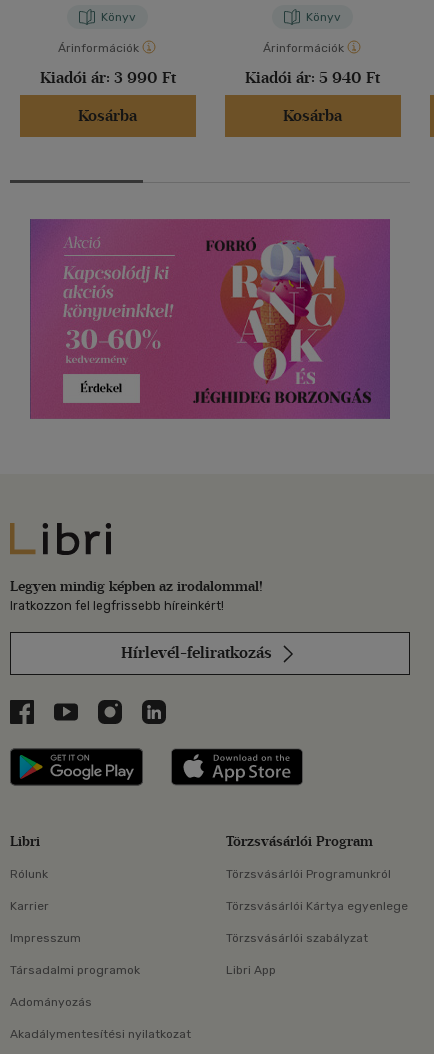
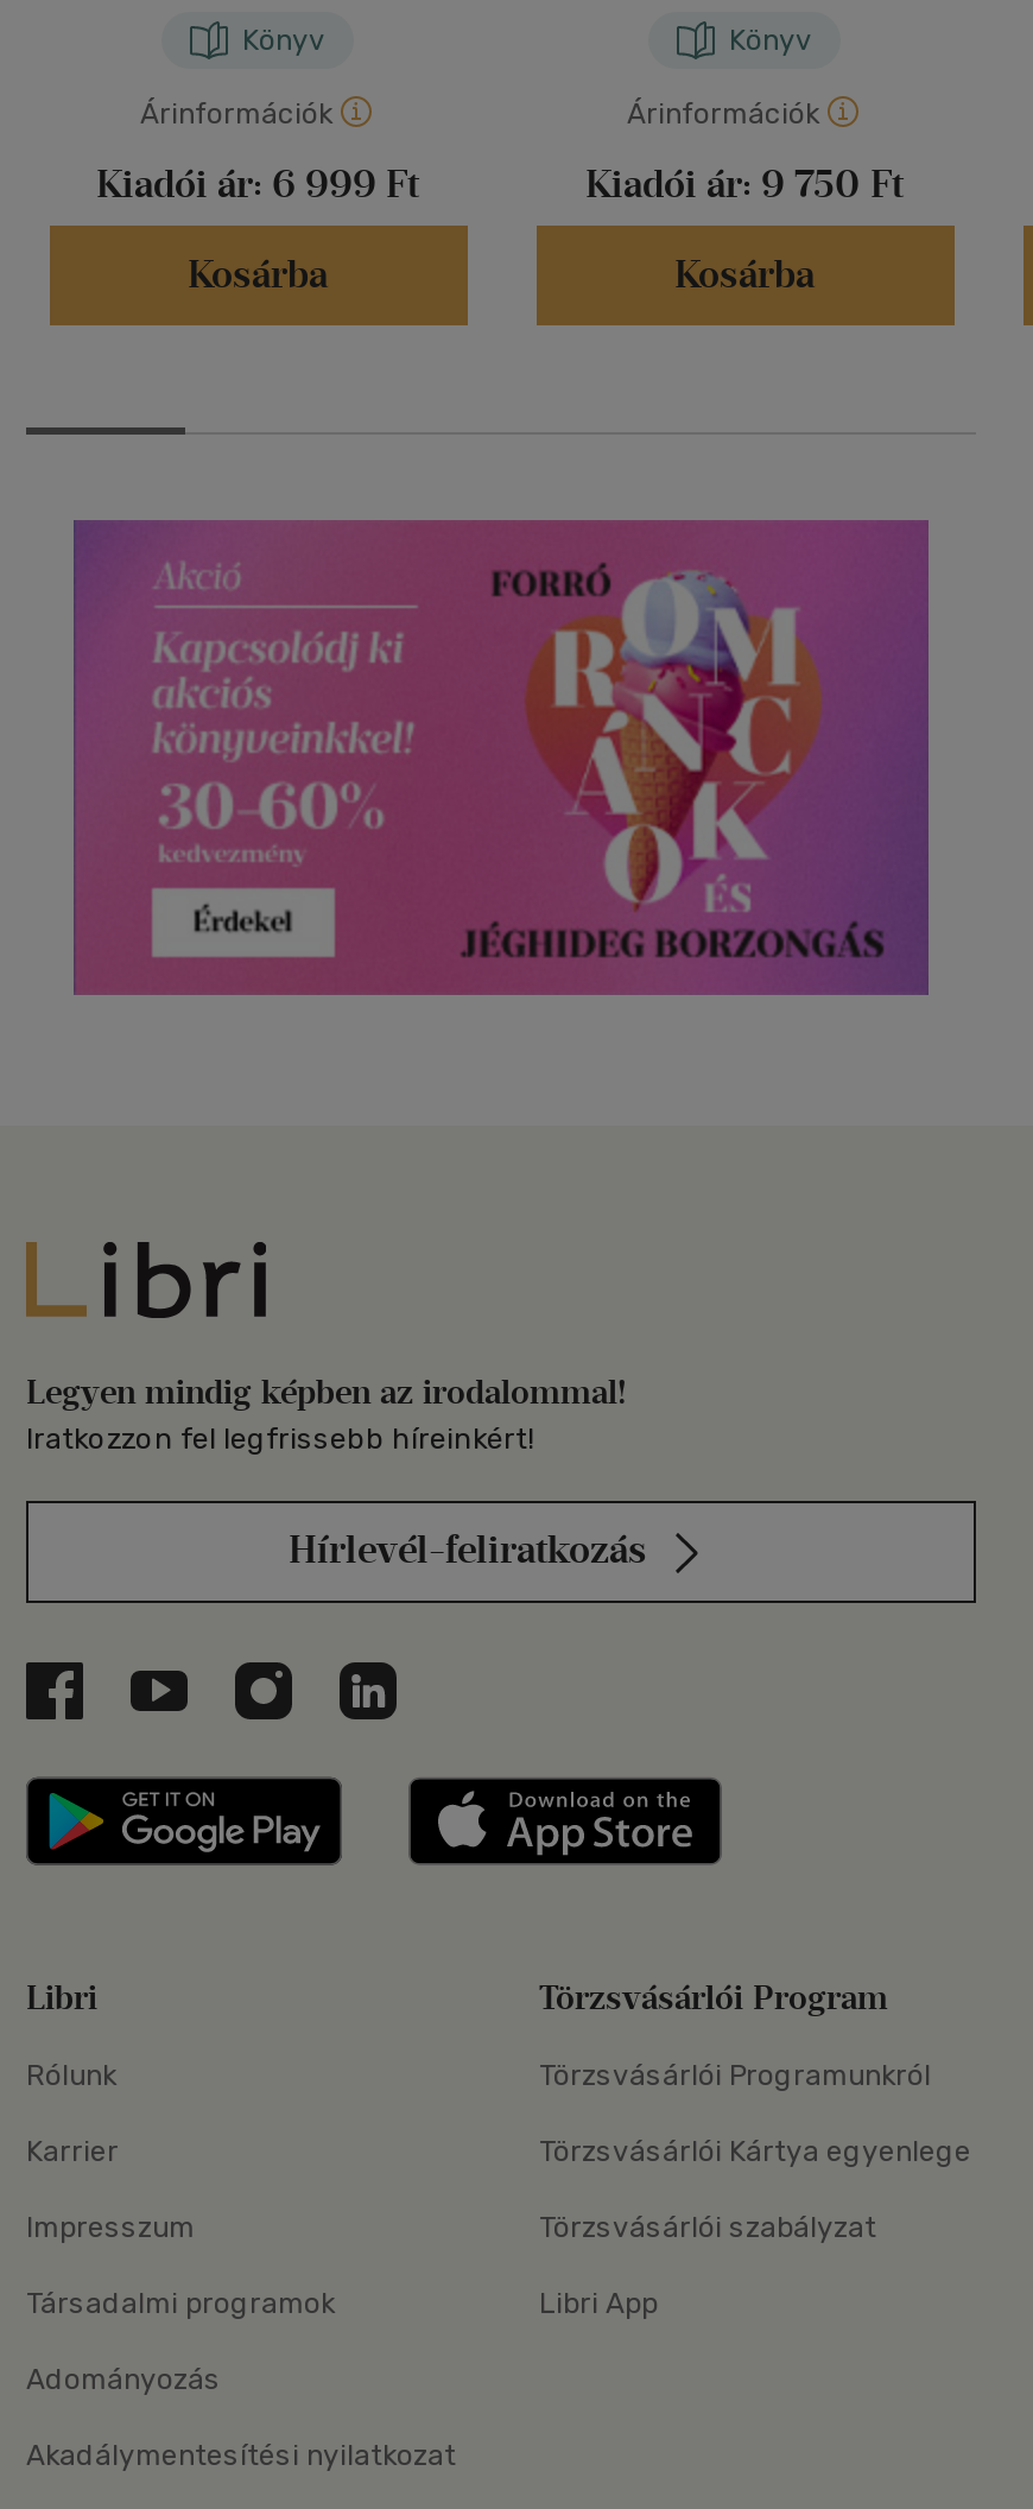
[39,68,175,87] Kiadói ár: 3 990 Ft -> [96,162,419,207] Kiadói ár: 6 999 Ft
[245,68,380,87] Kiadói ár: 5 940 Ft -> [585,162,904,207] Kiadói ár: 9 750 Ft

